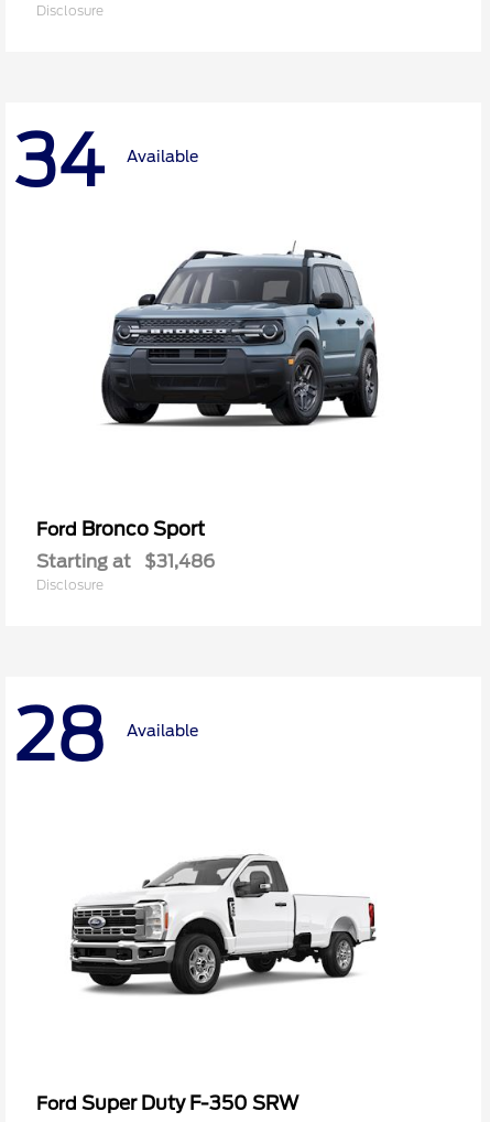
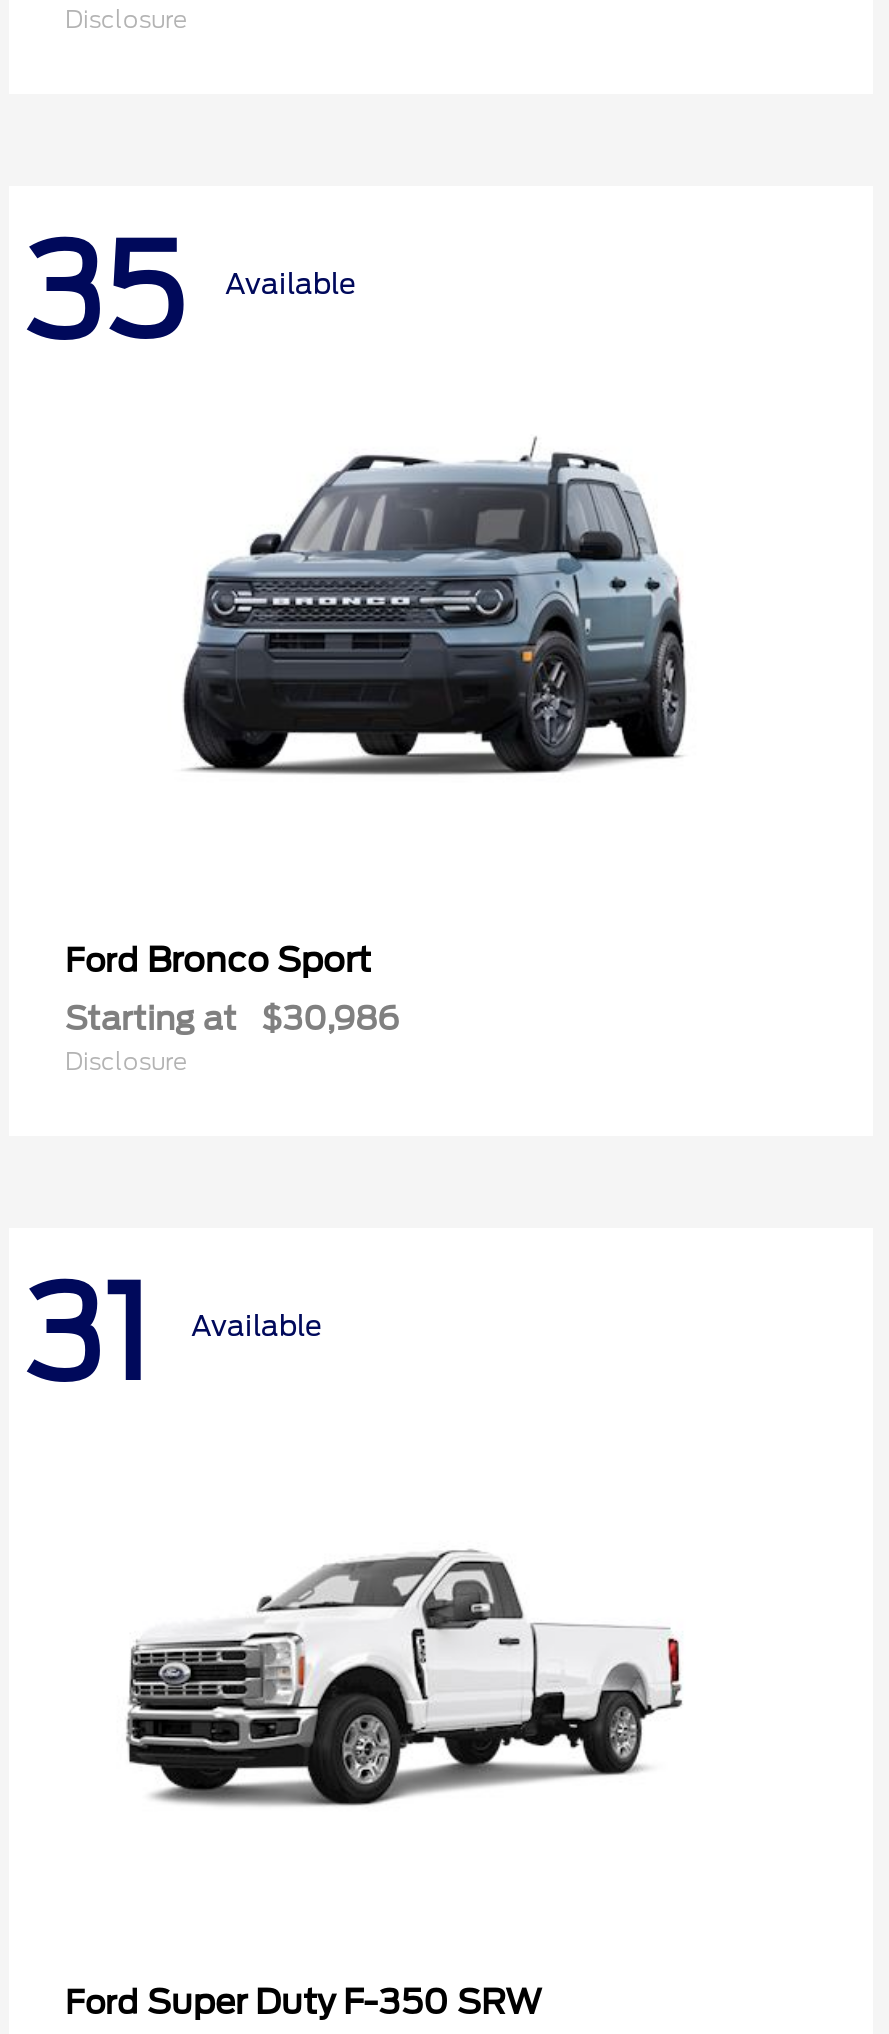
[14,119,198,203] 34 Available -> [25,216,355,368] 35 Available
[36,551,215,572] Starting at $31,486 -> [65,1000,399,1038] Starting at $30,986
[14,693,198,777] 28 Available -> [25,1257,321,1409] 31 Available

